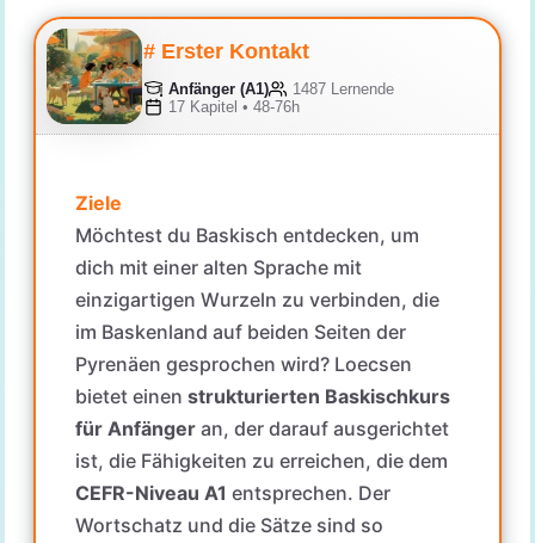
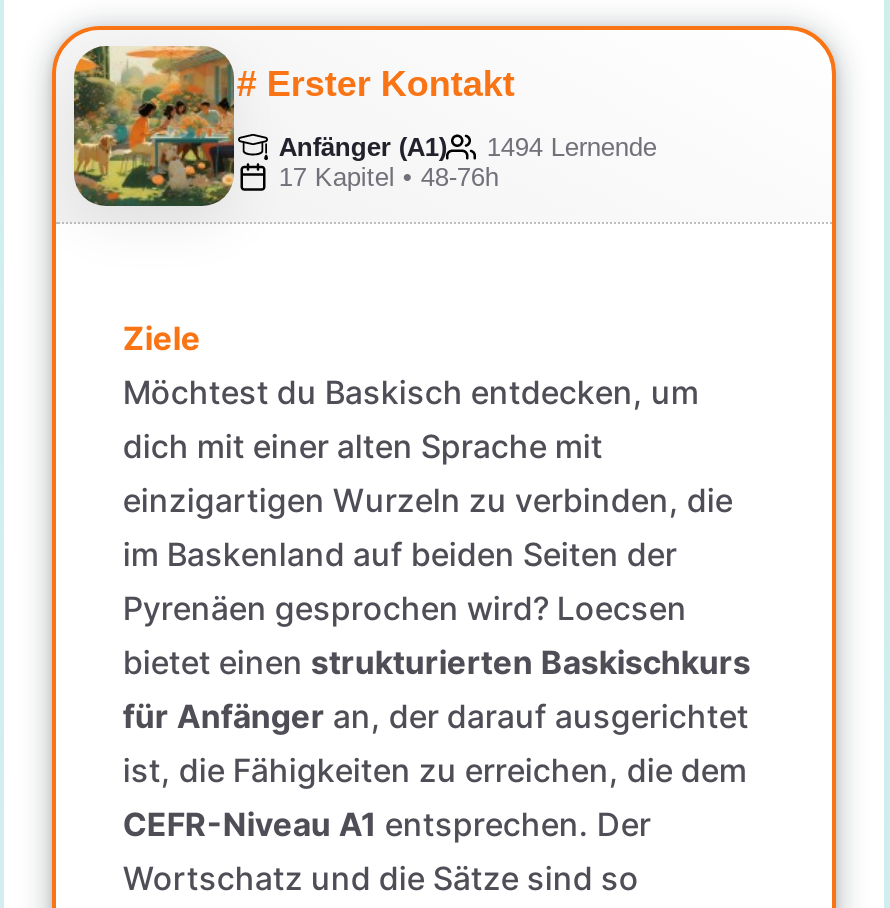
[169,79,394,97] Anfänger (A1) 1487 Lernende -> [279,131,657,161] Anfänger (A1) 1494 Lernende

